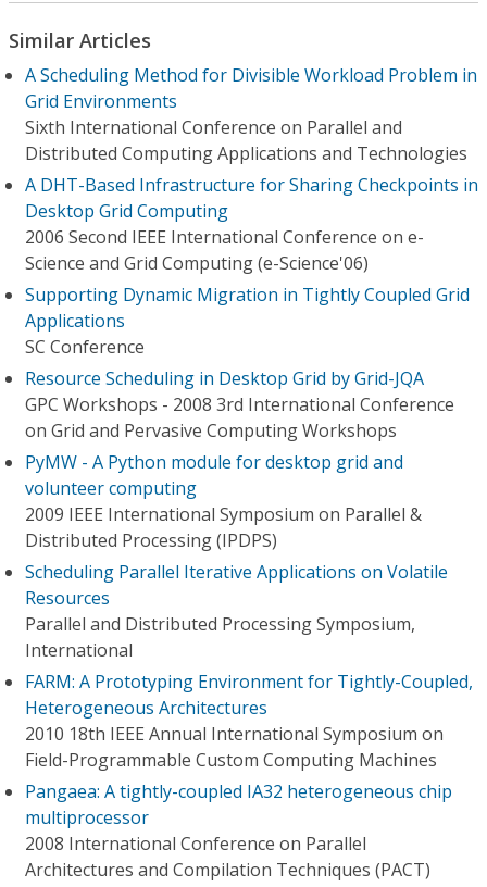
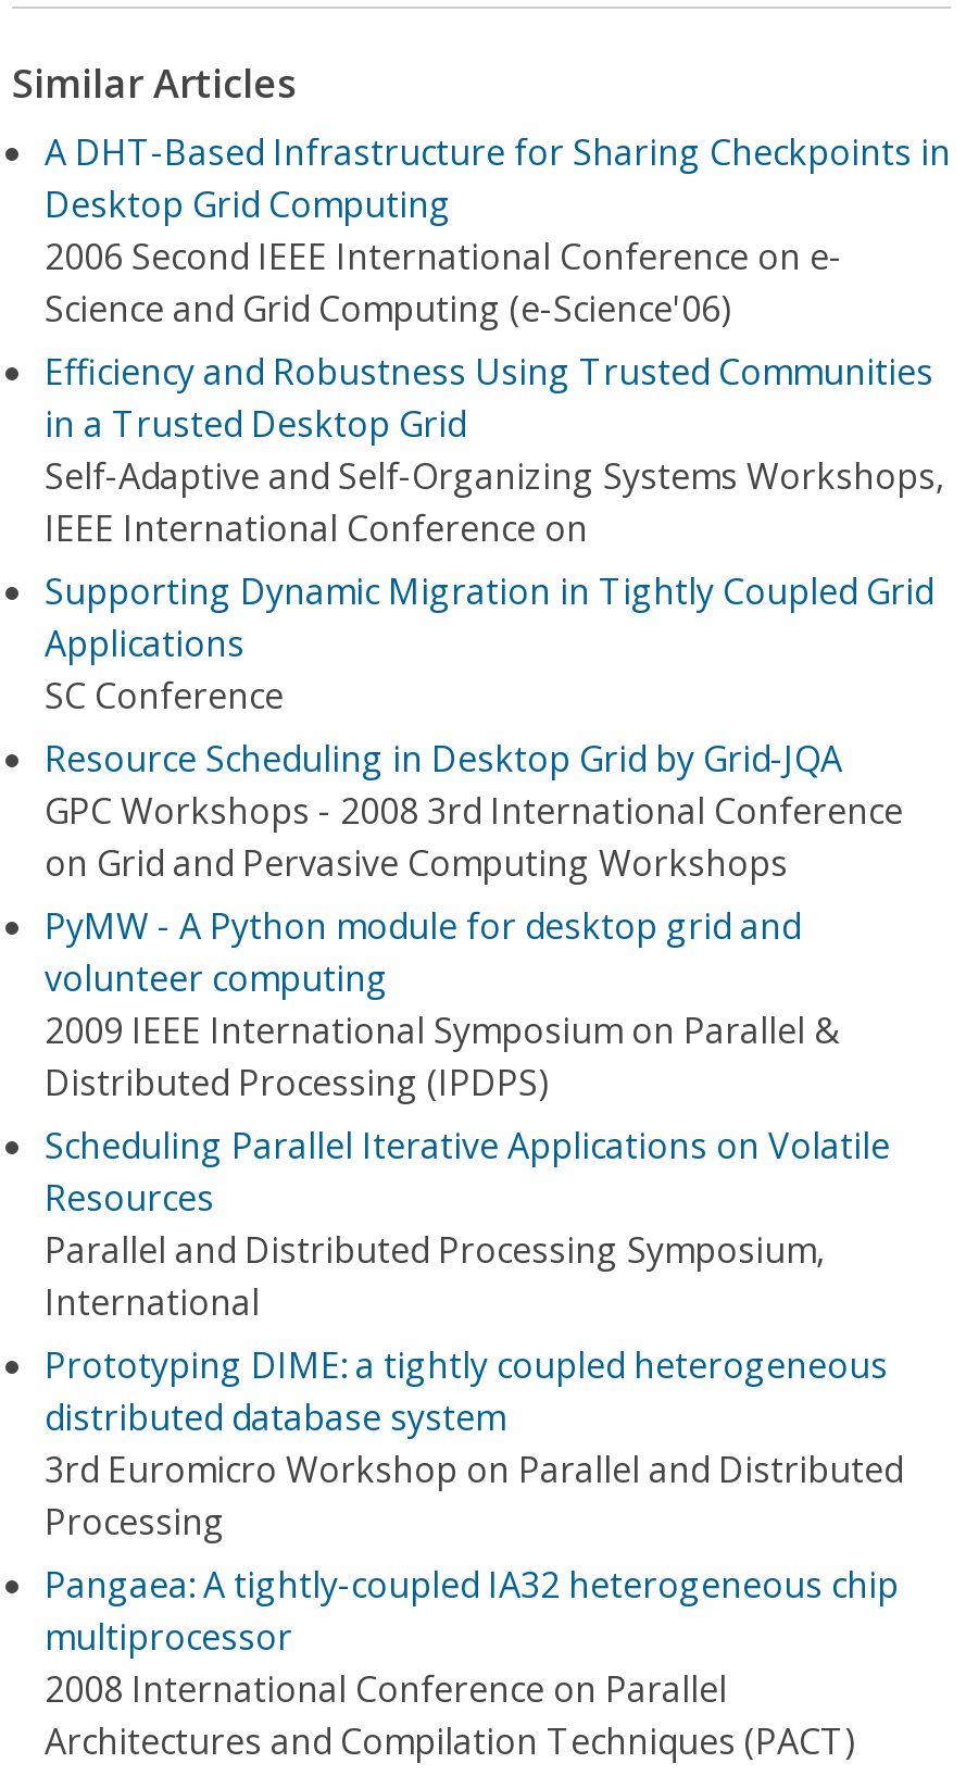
[25,63,477,165] A Scheduling Method for Divisible Workload Problem in | Grid Environments | Sixth International Conference on Parallel and | Distributed Computing Applications and Technologies -> none
moved [25,173,478,275] -> [45,128,951,333]: A DHT-Based Infrastructure for Sharing Checkpoints in | Desktop Grid Computing | 2006 Second IEEE International Conference on e- | Science and Grid Computing (e-Science'06)
none -> [45,348,944,552] Efficiency and Robustness Using Trusted Communities | in a Trusted Desktop Grid | Self-Adaptive and Self-Organizing Systems Workshops, | IEEE International Conference on
[25,670,473,772] FARM: A Prototyping Environment for Tightly-Coupled, | Heterogeneous Architectures | 2010 18th IEEE Annual International Symposium on | Field-Programmable Custom Computing Machines -> [45,1341,903,1546] Prototyping DIME: a tightly coupled heterogeneous | distributed database system | 3rd Euromicro Workshop on Parallel and Distributed | Processing

